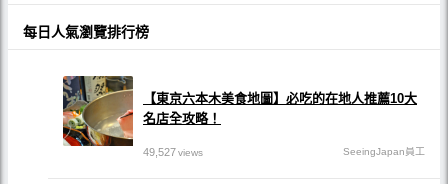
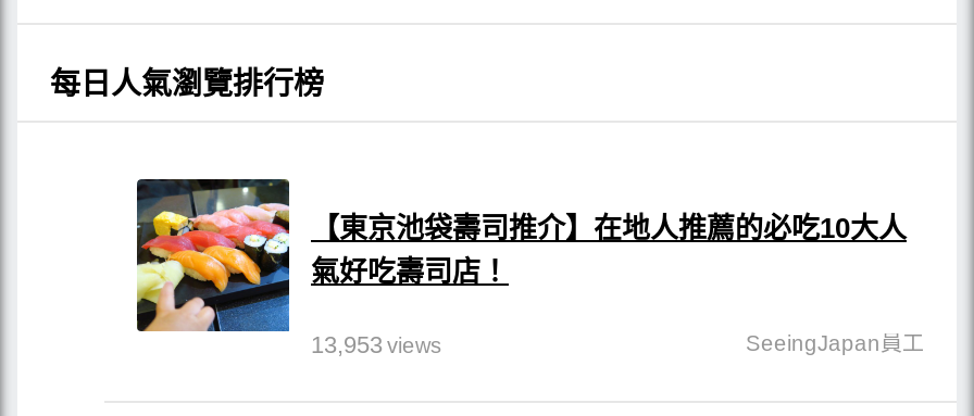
[62,75,417,147] [image] | 【東京六本木美食地圖】必吃的在地人推薦10大 | 名店全攻略！ -> [135,177,907,333] [image] | 【東京池袋壽司推介】在地人推薦的必吃10大人 | 氣好吃壽司店！
[143,146,203,158] 49,527 views -> [311,332,441,358] 13,953 views

